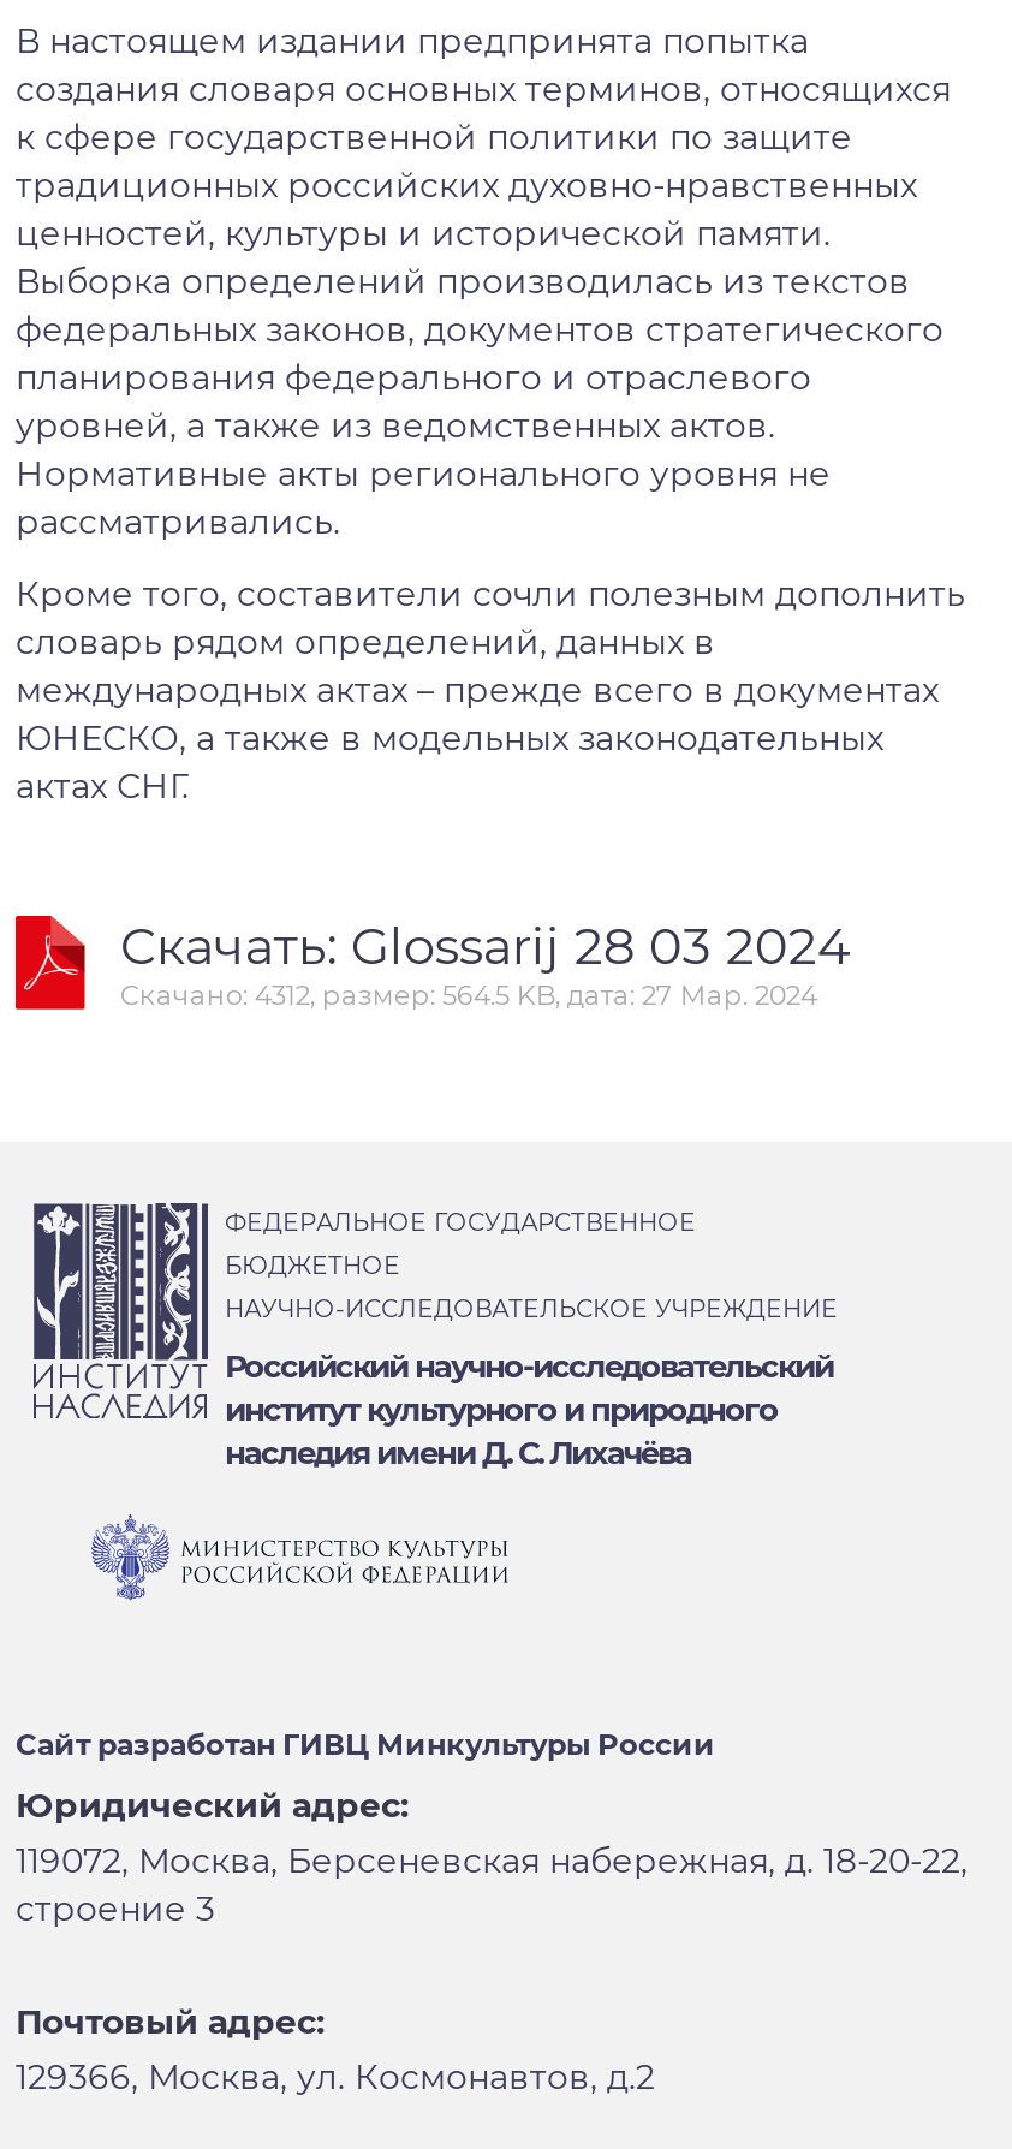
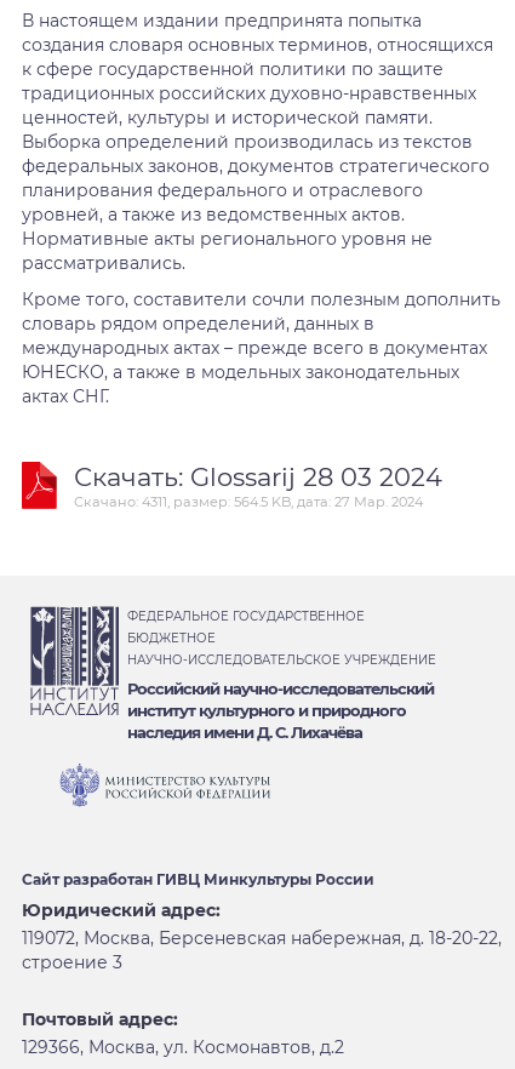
[120,978,817,1012] Скачано: 4312, размер: 564.5 KB, дата: 27 Мар. 2024 -> [74,493,423,510] Скачано: 4311, размер: 564.5 KB, дата: 27 Мар. 2024

